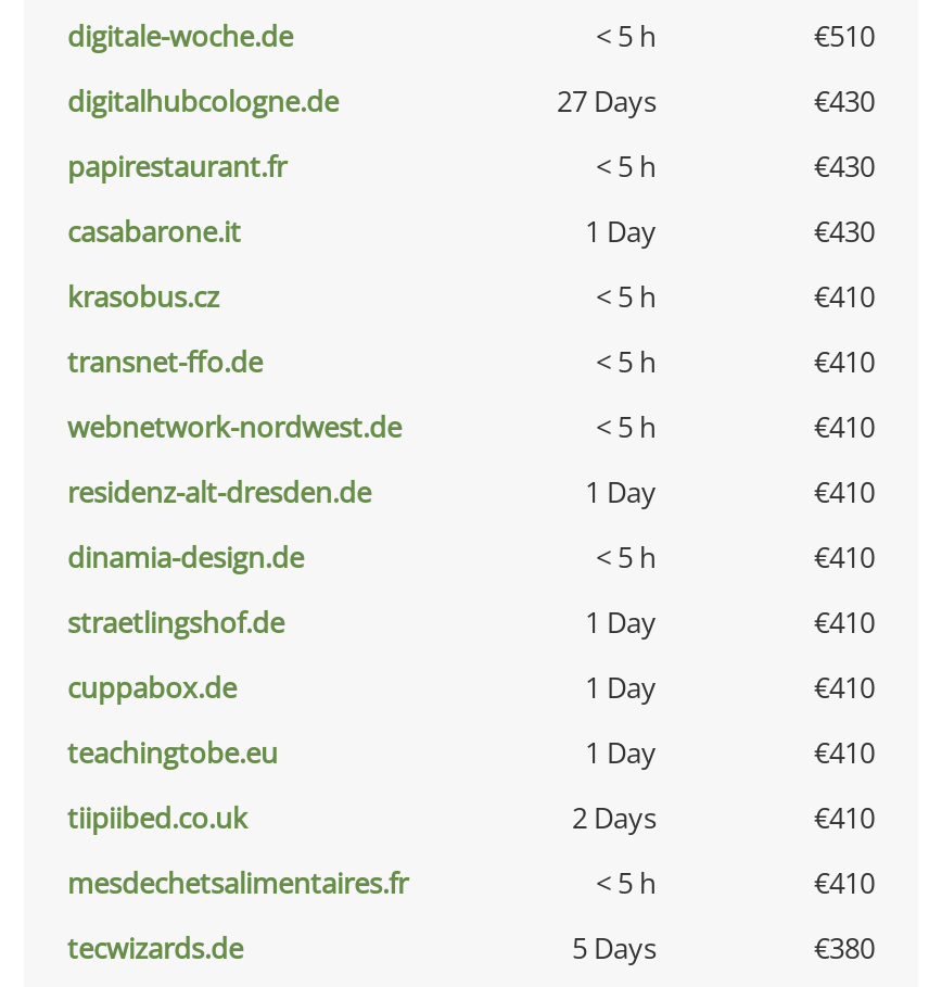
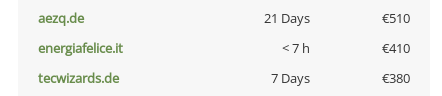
[67,16,657,55] digitale-woche.de | < 5 h -> [38,9,309,27] aezq.de | 21 Days
[67,81,875,902] digitalhubcologne.de | 27 Days | €430 | papirestaurant.fr | < 5 h | €430 | casabarone.it | 1 Day | €430 | krasobus.cz | < 5 h | €410 | transnet-ffo.de | < 5 h | €410 | webnetwork-nordwest.de | < 5 h | €410 | residenz-alt-dresden.de | 1 Day | €410 | dinamia-design.de | < 5 h | €410 | straetlingshof.de | 1 Day | €410 | cuppabox.de | 1 Day | €410 | teachingtobe.eu | 1 Day | €410 | tiipiibed.co.uk | 2 Days | €410 | mesdechetsalimentaires.fr | < 5 h -> [38,39,309,57] energiafelice.it | < 7 h
[572,928,657,967] 5 Days -> [270,69,309,87] 7 Days

